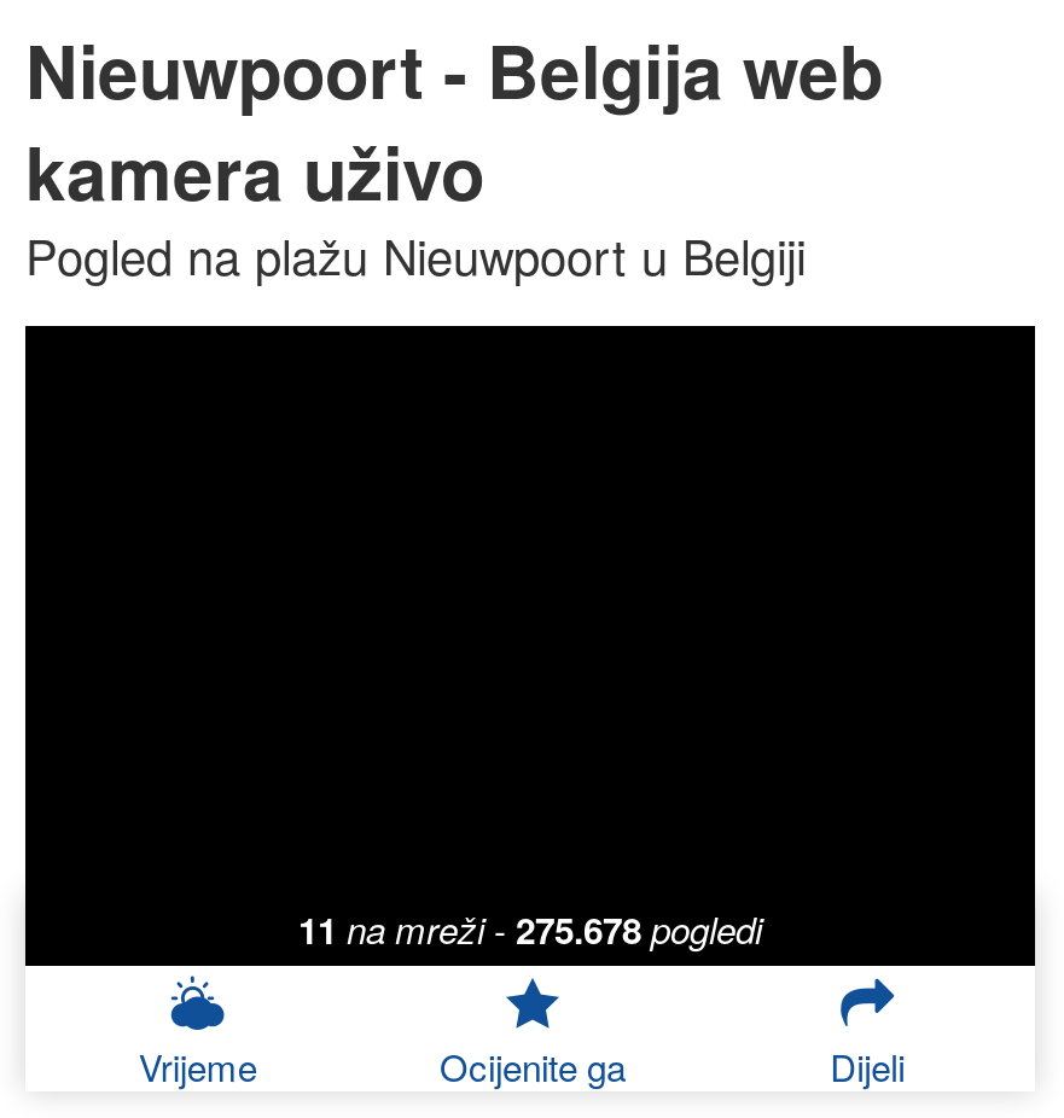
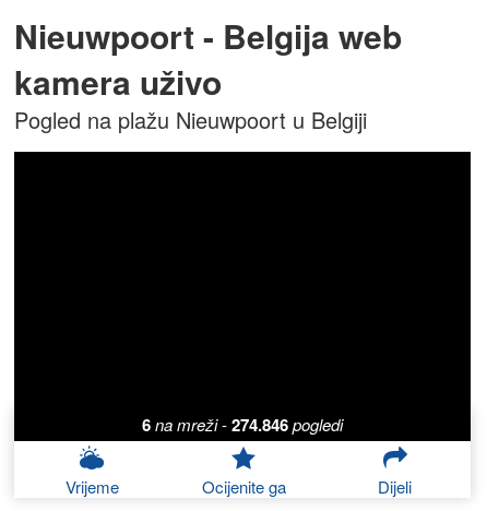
[298,903,762,956] 11 na mreži - 275.678 pogledi -> [142,413,343,437] 6 na mreži - 274.846 pogledi

